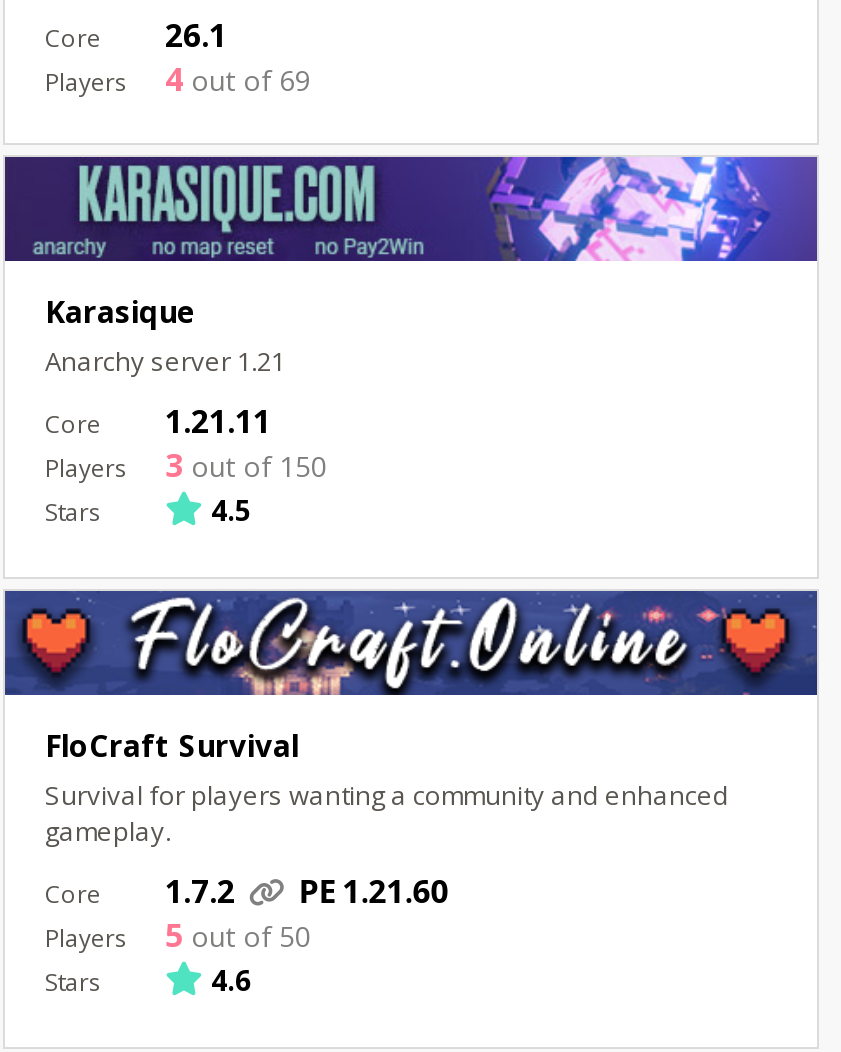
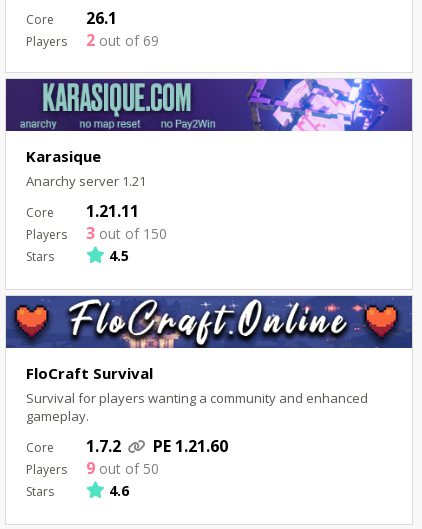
[165,57,311,101] 4 out of 69 -> [86,29,159,51] 2 out of 69
[165,913,311,957] 5 out of 50 -> [86,457,159,479] 9 out of 50

